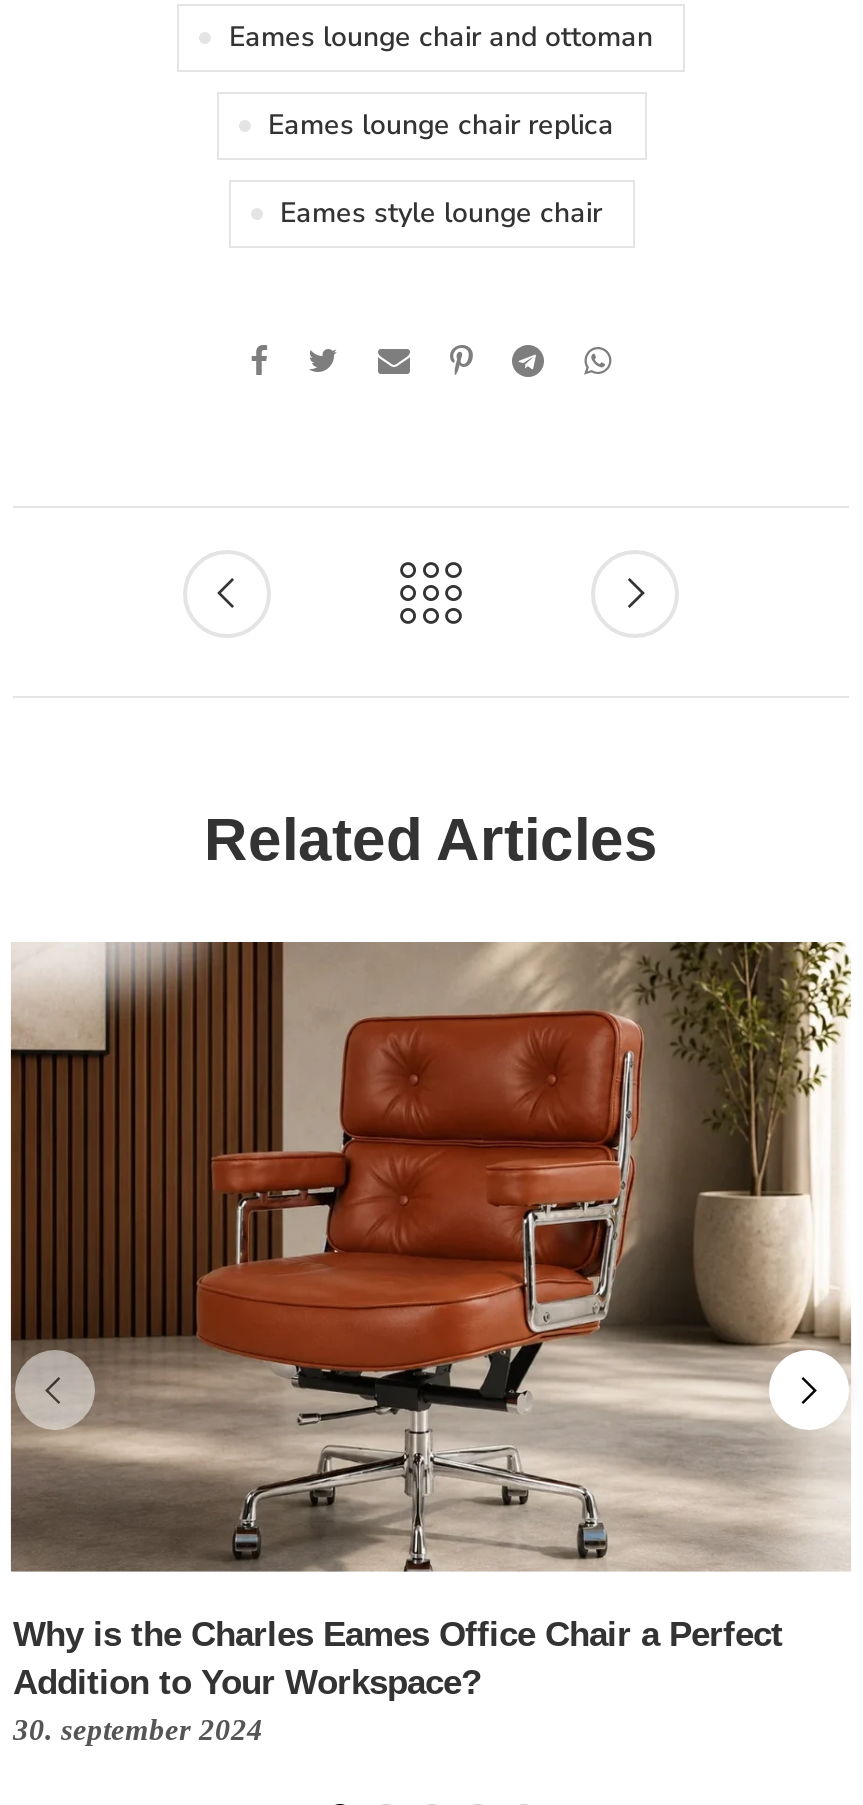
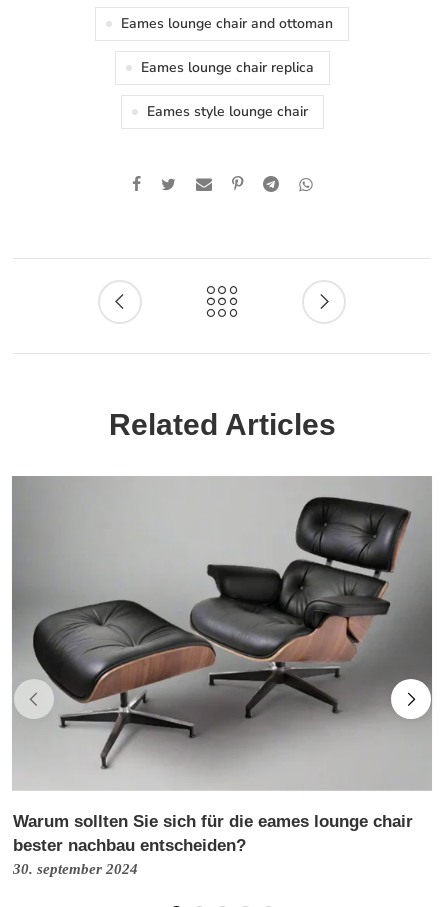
[9,941,851,1701] [image] | Why is the Charles Eames Office Chair a Perfect | Addition to Your Workspace? -> [11,476,433,855] [image] | Warum sollten Sie sich für die eames lounge chair | bester nachbau entscheiden?

